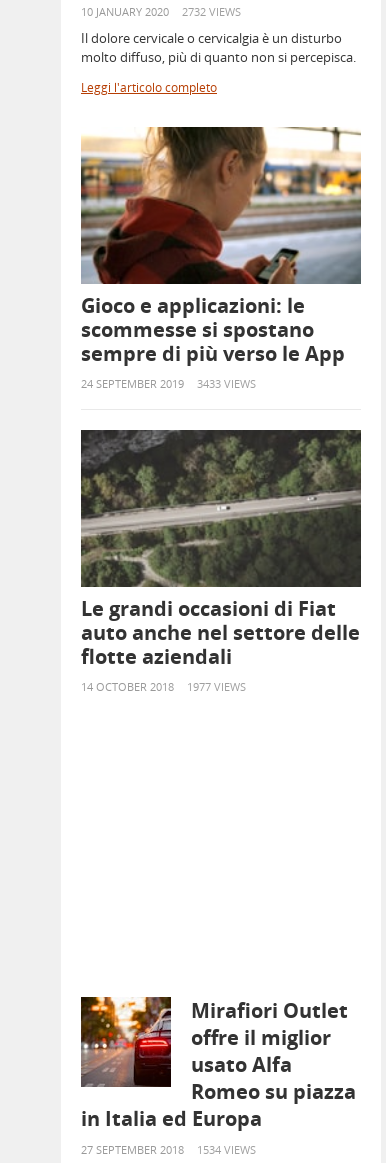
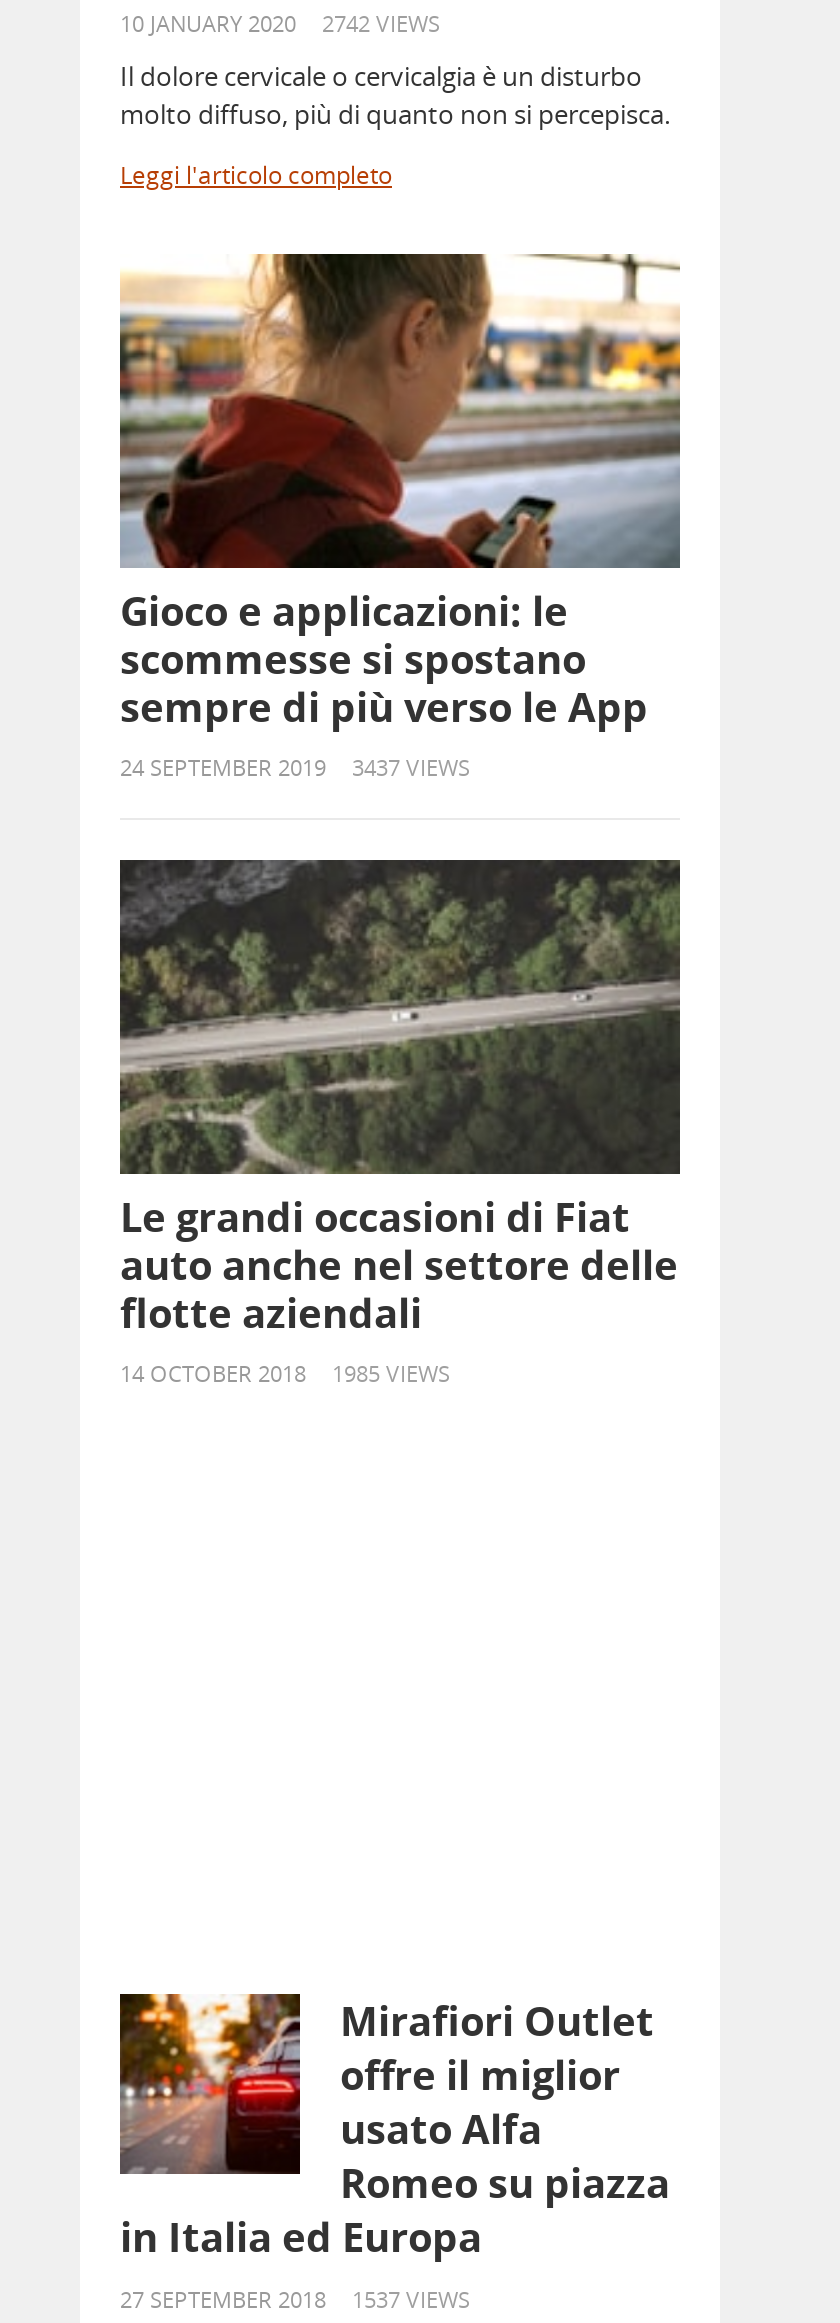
[81,4,241,19] 10 JANUARY 2020 2732 VIEWS -> [120,8,440,38] 10 JANUARY 2020 2742 VIEWS
[81,376,256,391] 24 SEPTEMBER 2019 3433 VIEWS -> [120,752,470,782] 24 SEPTEMBER 2019 3437 VIEWS
[81,679,246,694] 14 OCTOBER 2018 1977 VIEWS -> [120,1358,450,1388] 14 OCTOBER 2018 1985 VIEWS
[81,1142,256,1157] 27 SEPTEMBER 2018 1534 VIEWS -> [120,2284,470,2314] 27 SEPTEMBER 2018 1537 VIEWS

